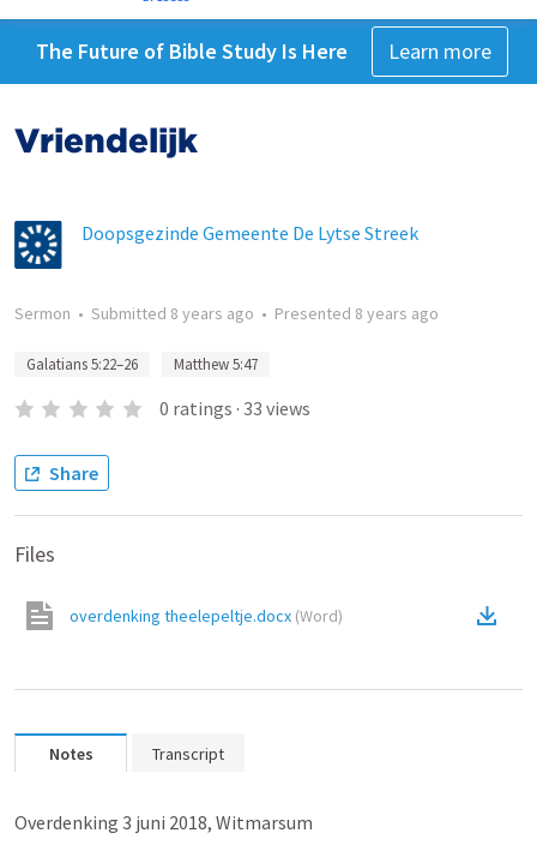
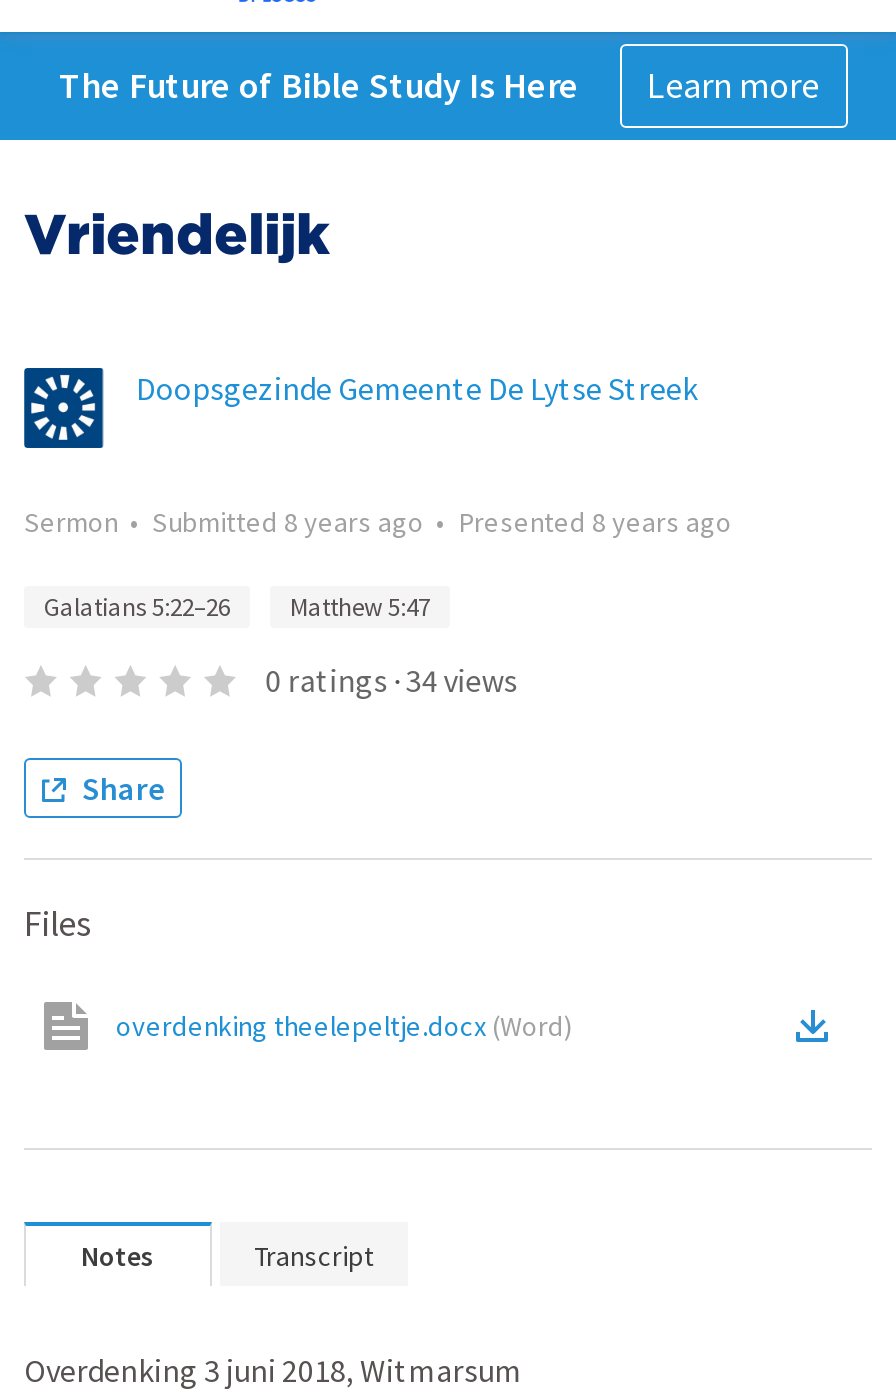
[159,396,310,420] 0 ratings · 33 views -> [265,660,517,700] 0 ratings · 34 views

